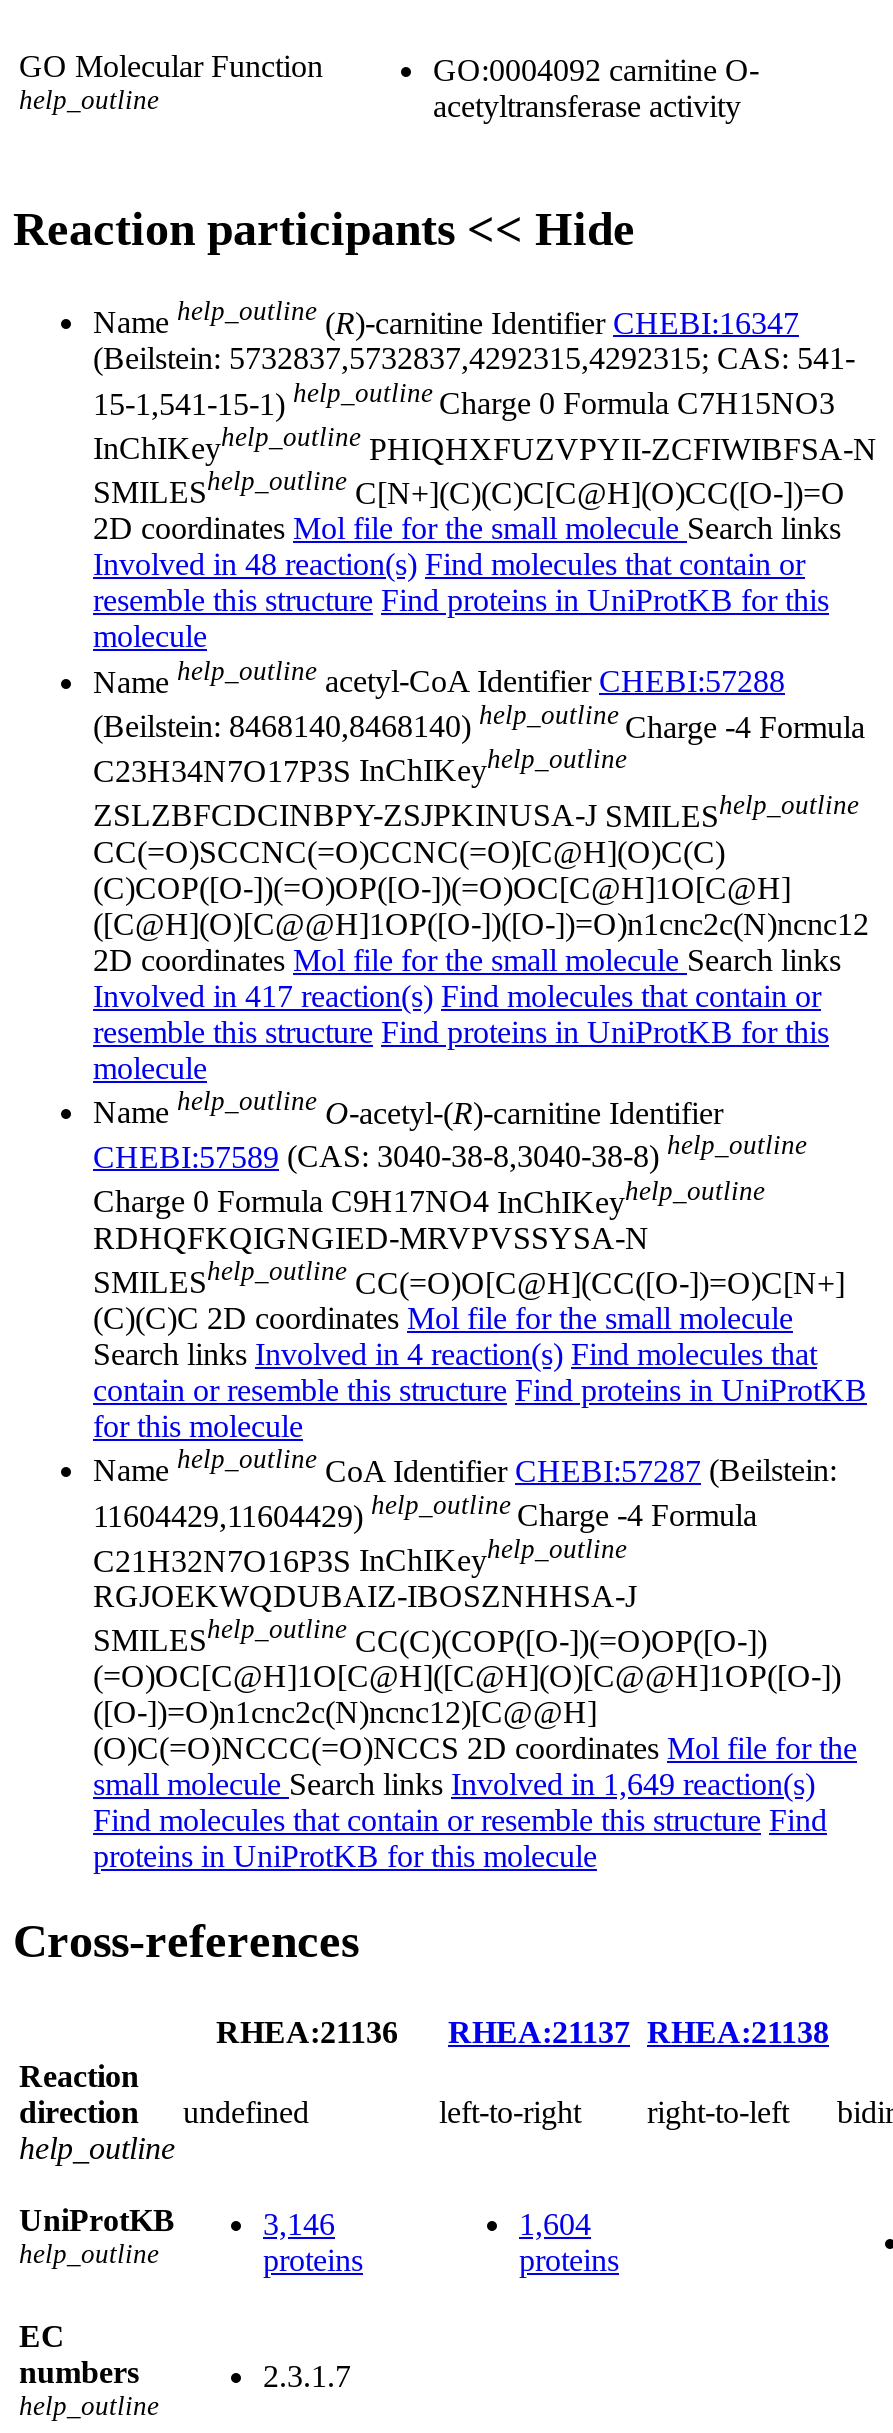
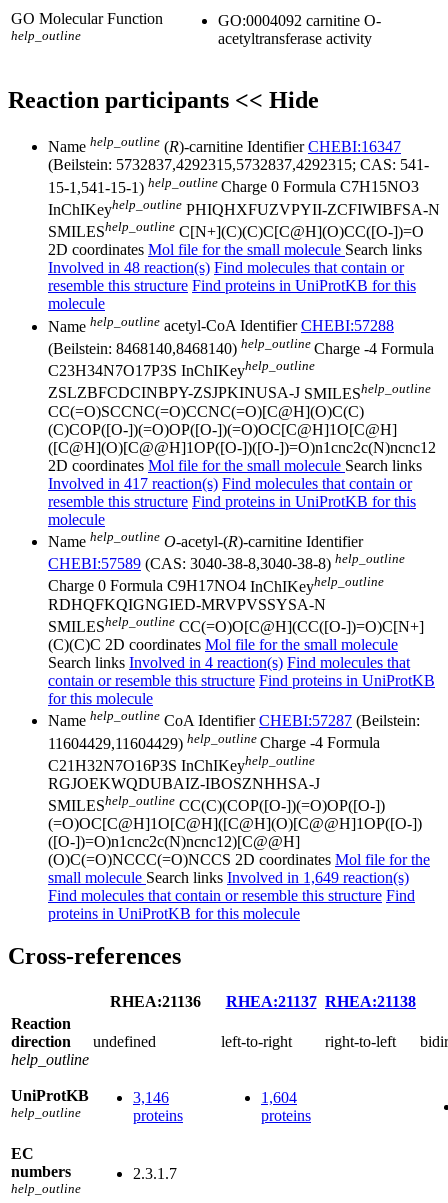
[93,342,855,376] (Beilstein: 5732837,5732837,4292315,4292315; CAS: 541- -> [48,156,429,173] (Beilstein: 5732837,4292315,5732837,4292315; CAS: 541-

